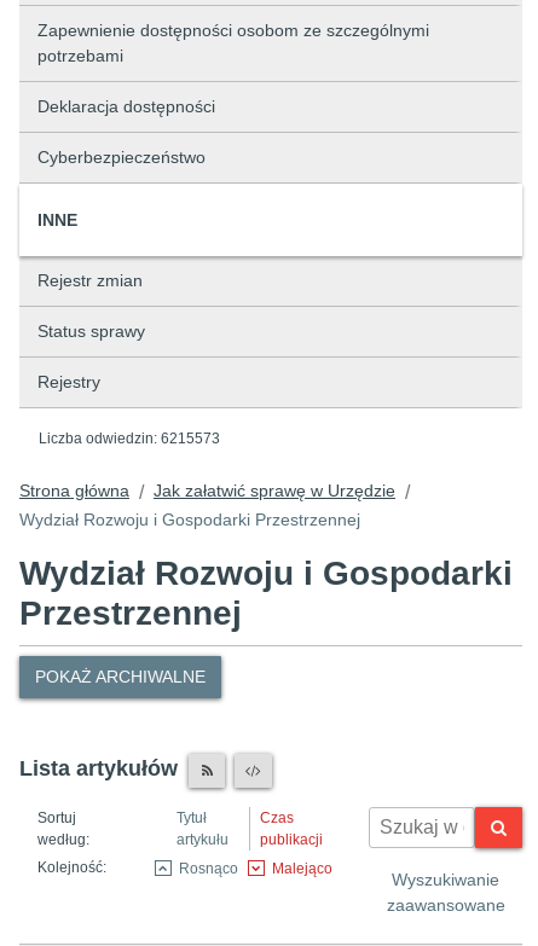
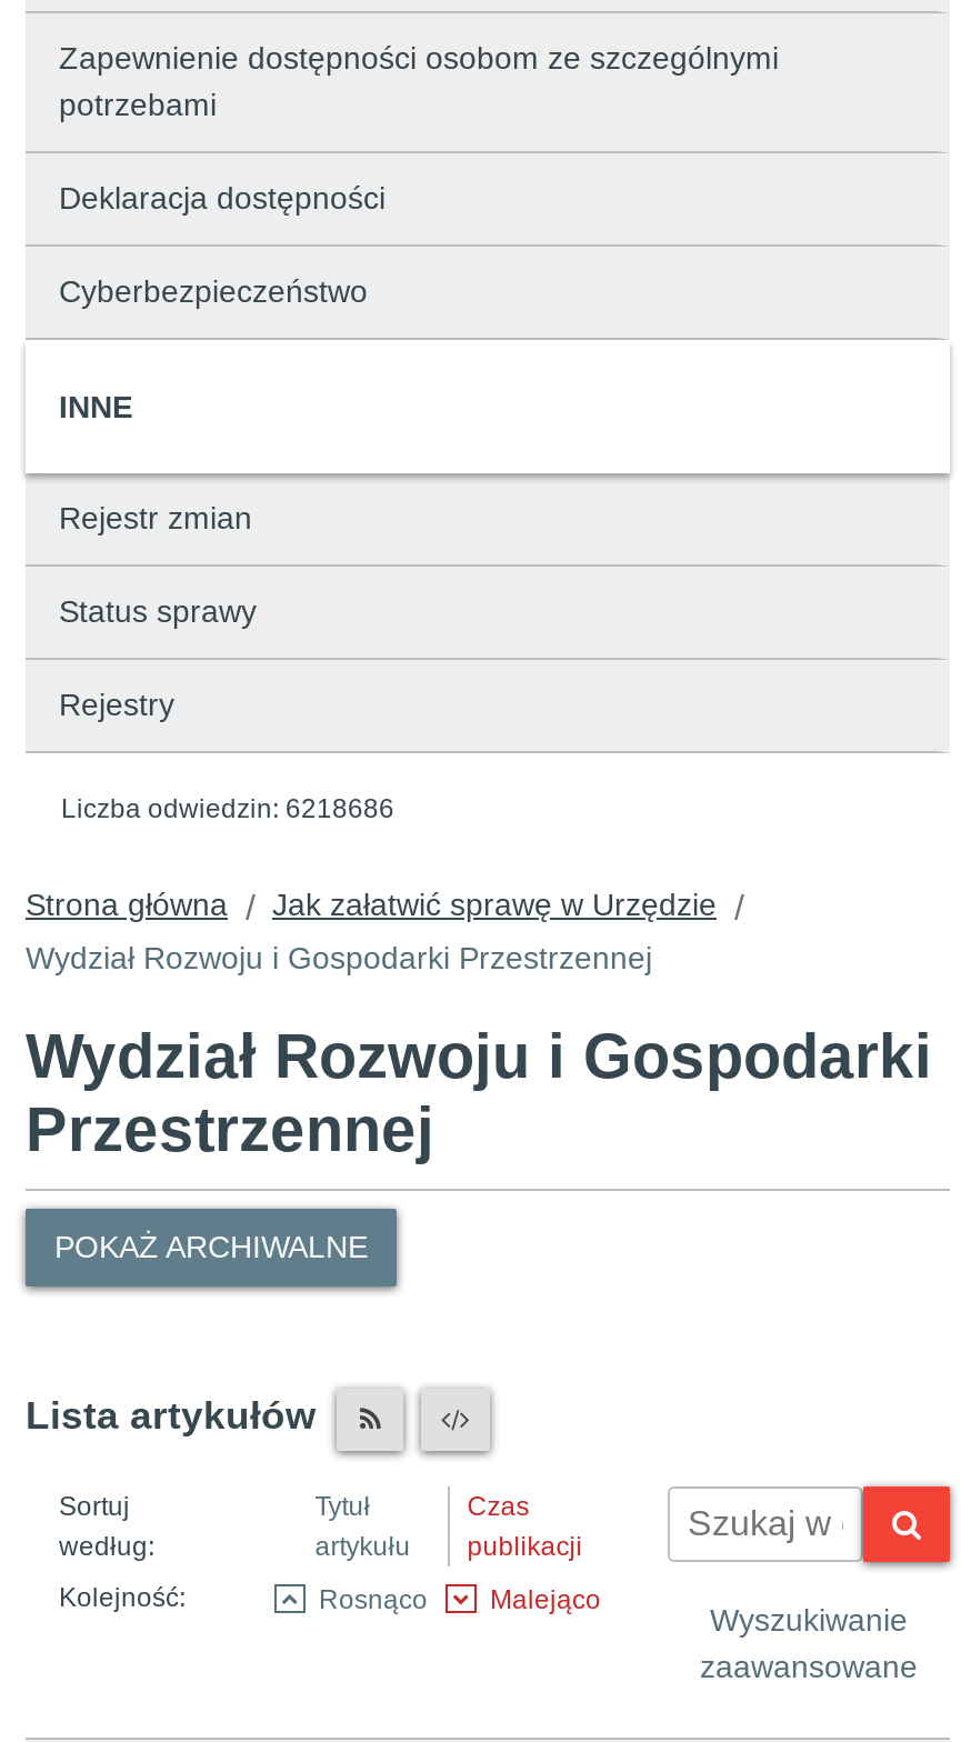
[39,430,220,447] Liczba odwiedzin: 6215573 -> [61,793,394,824] Liczba odwiedzin: 6218686

